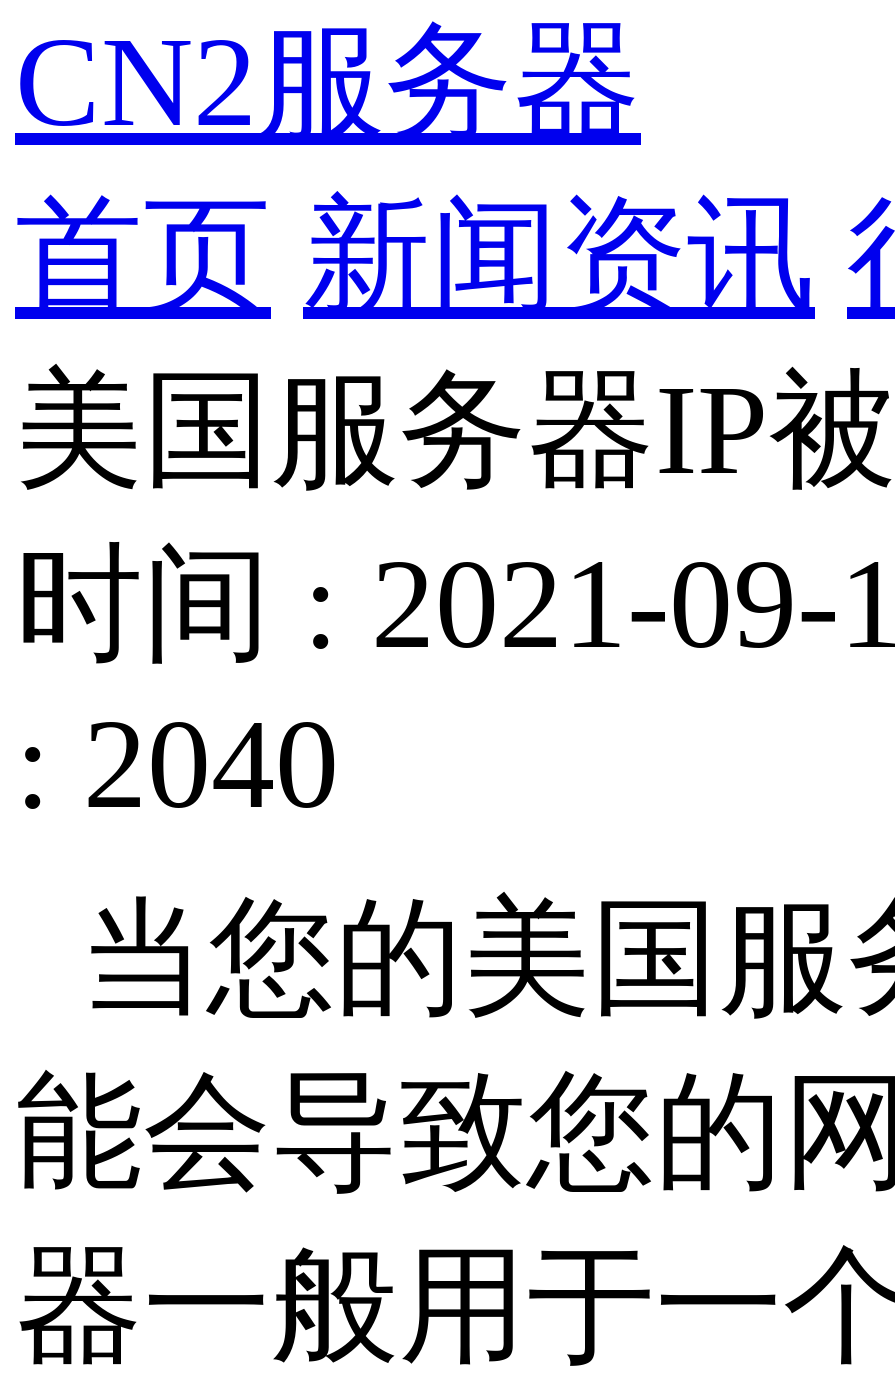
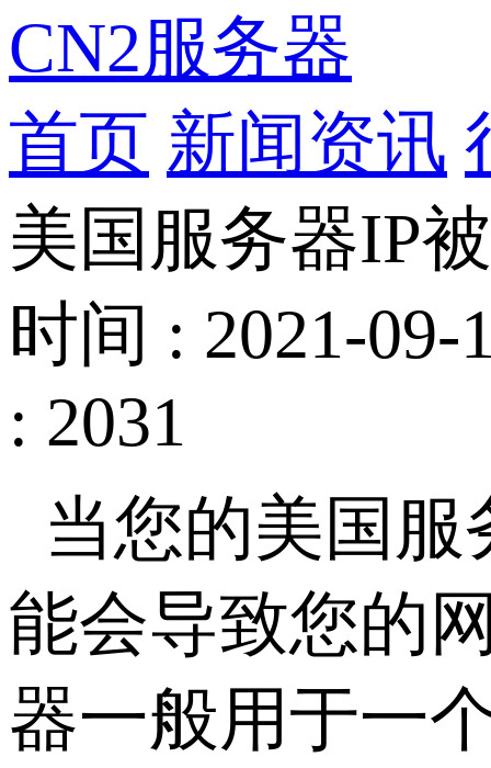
[15,693,339,835] : 2040 -> [9,383,186,461] : 2031

